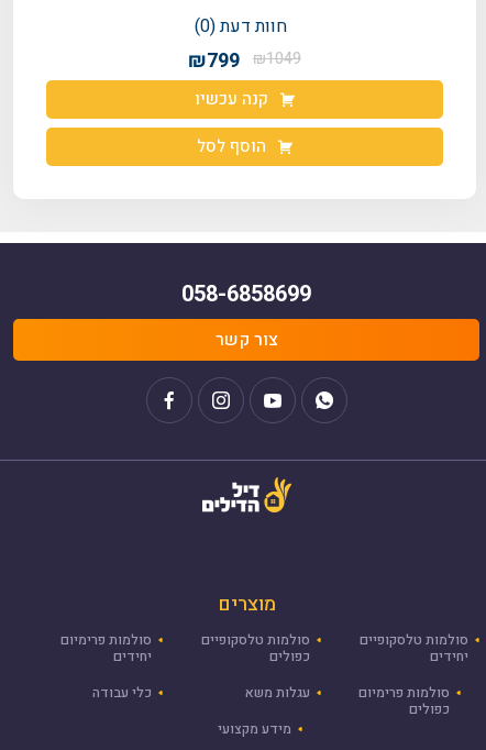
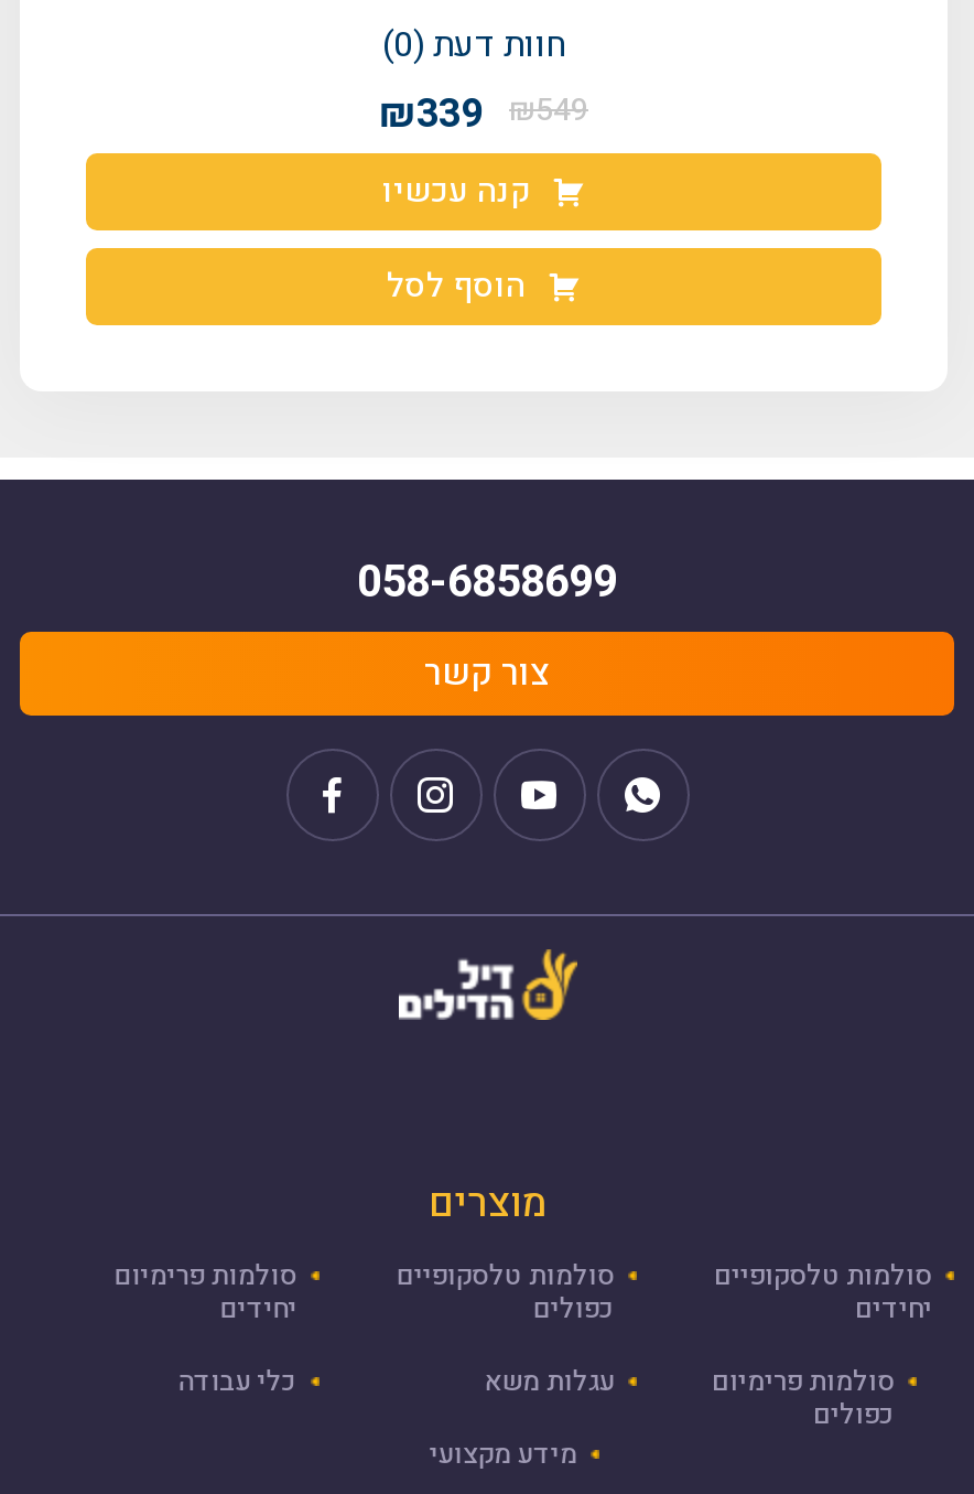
[188,47,240,76] ₪799 -> [379,86,483,145] ₪339
[253,48,301,71] ₪1049 -> [509,88,588,134] ₪549

